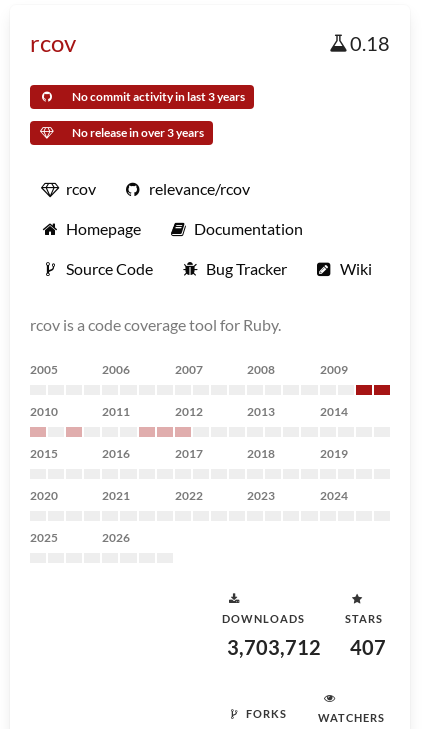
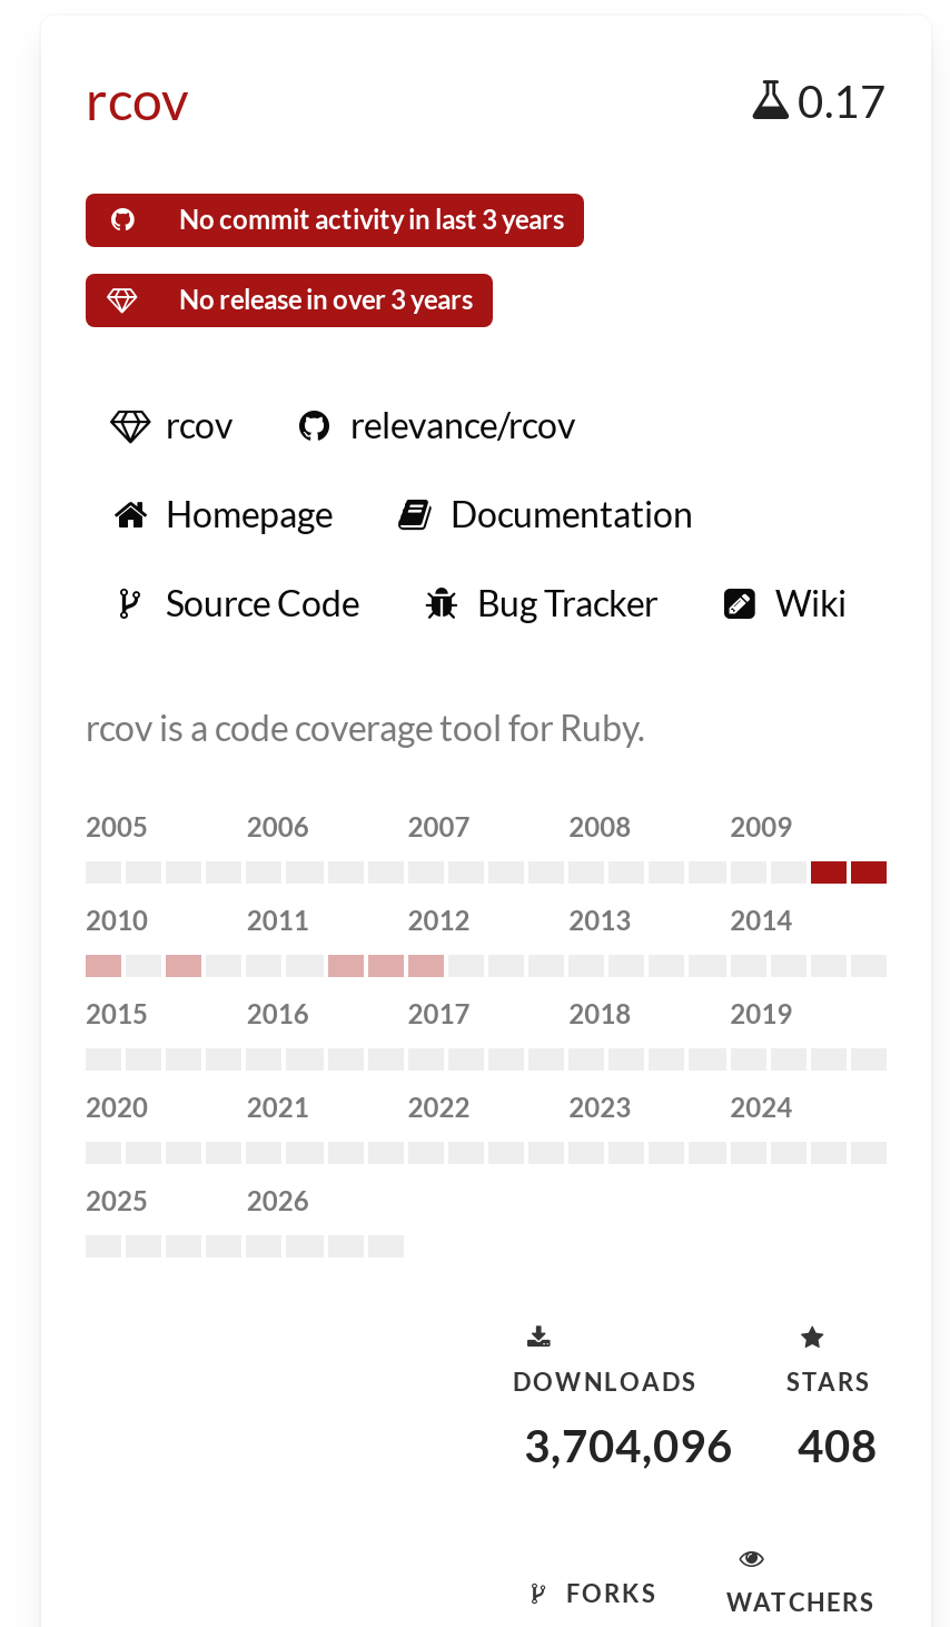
[350,31,390,55] 0.18 -> [798,73,887,127] 0.17
[227,635,321,659] 3,703,712 -> [524,1418,733,1471] 3,704,096
[350,635,386,659] 407 -> [798,1418,878,1471] 408

